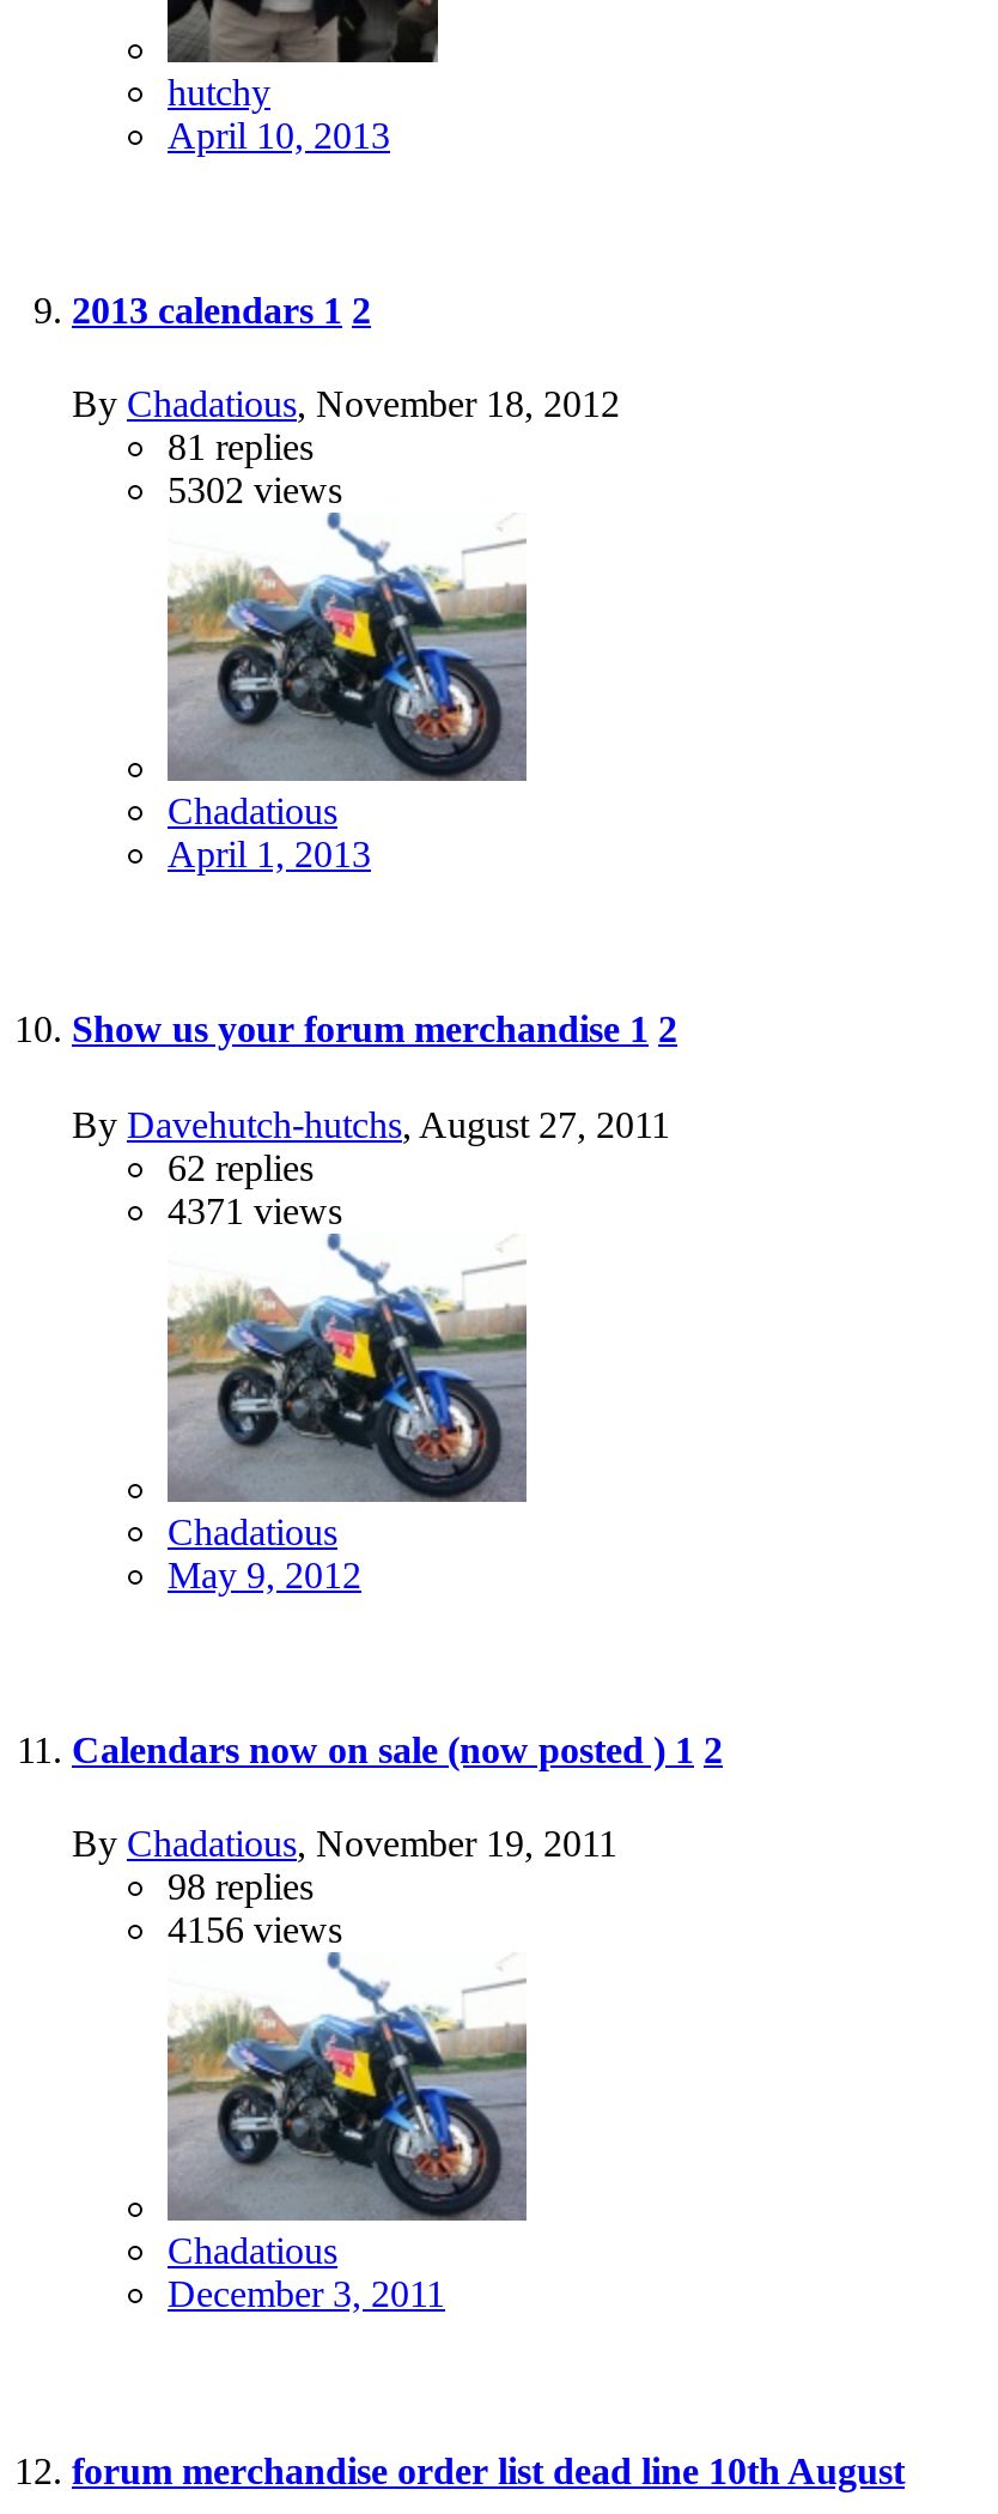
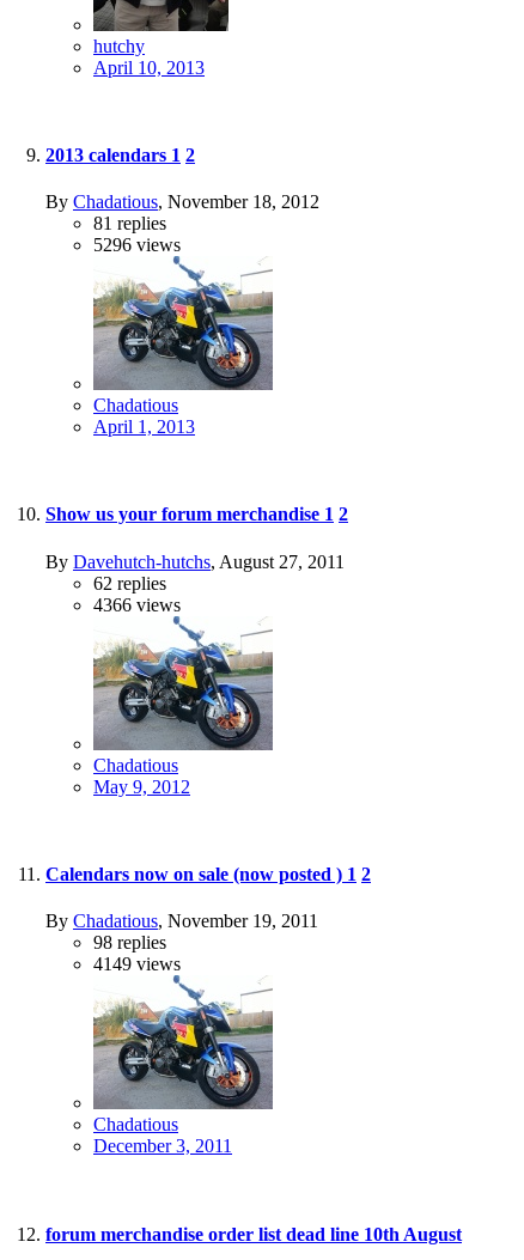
[168,470,342,511] 5302 views -> [93,235,181,255] 5296 views
[168,1190,342,1231] 4371 views -> [93,594,181,615] 4366 views
[168,1910,342,1951] 4156 views -> [93,954,181,974] 4149 views

